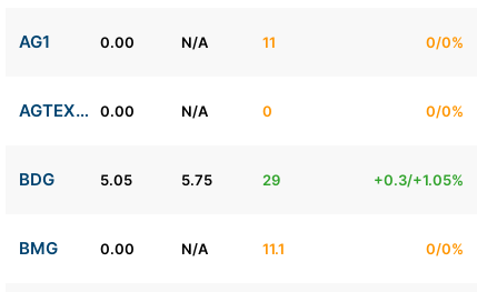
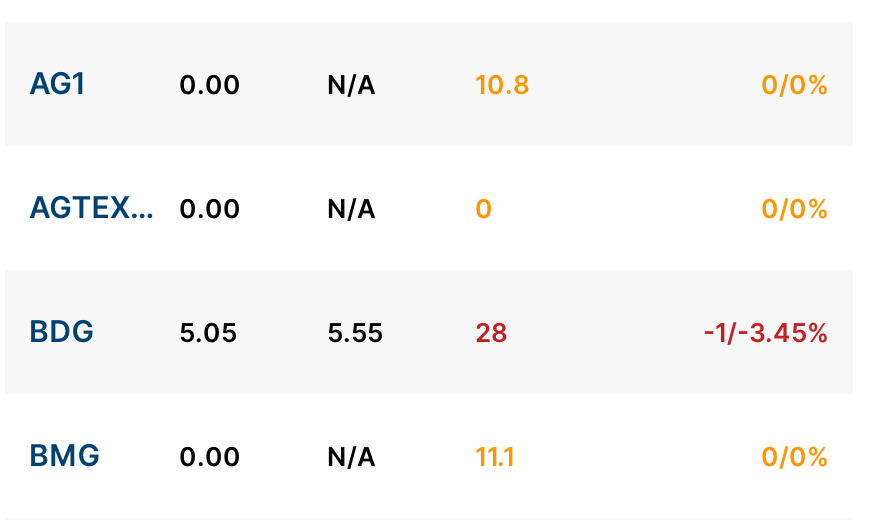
[262,33,276,51] 11 -> [475,67,529,99] 10.8
[181,171,212,188] 5.75 -> [327,315,383,347] 5.55
[262,171,280,188] 29 -> [475,315,507,347] 28
[374,171,464,188] +0.3/+1.05% -> [703,315,829,347] -1/-3.45%

